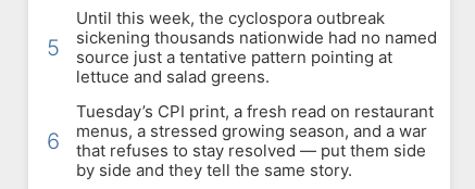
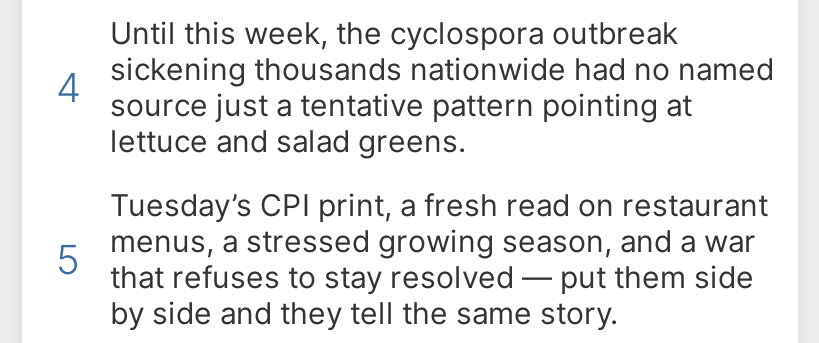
[47,28,437,68] 5 sickening thousands nationwide had no named source just a tentative pattern pointing at -> [56,51,774,125] 4 sickening thousands nationwide had no named source just a tentative pattern pointing at
[47,121,427,161] 6 menus, a stressed growing season, and a war that refuses to stay resolved — put them side -> [56,223,756,297] 5 menus, a stressed growing season, and a war that refuses to stay resolved — put them side

